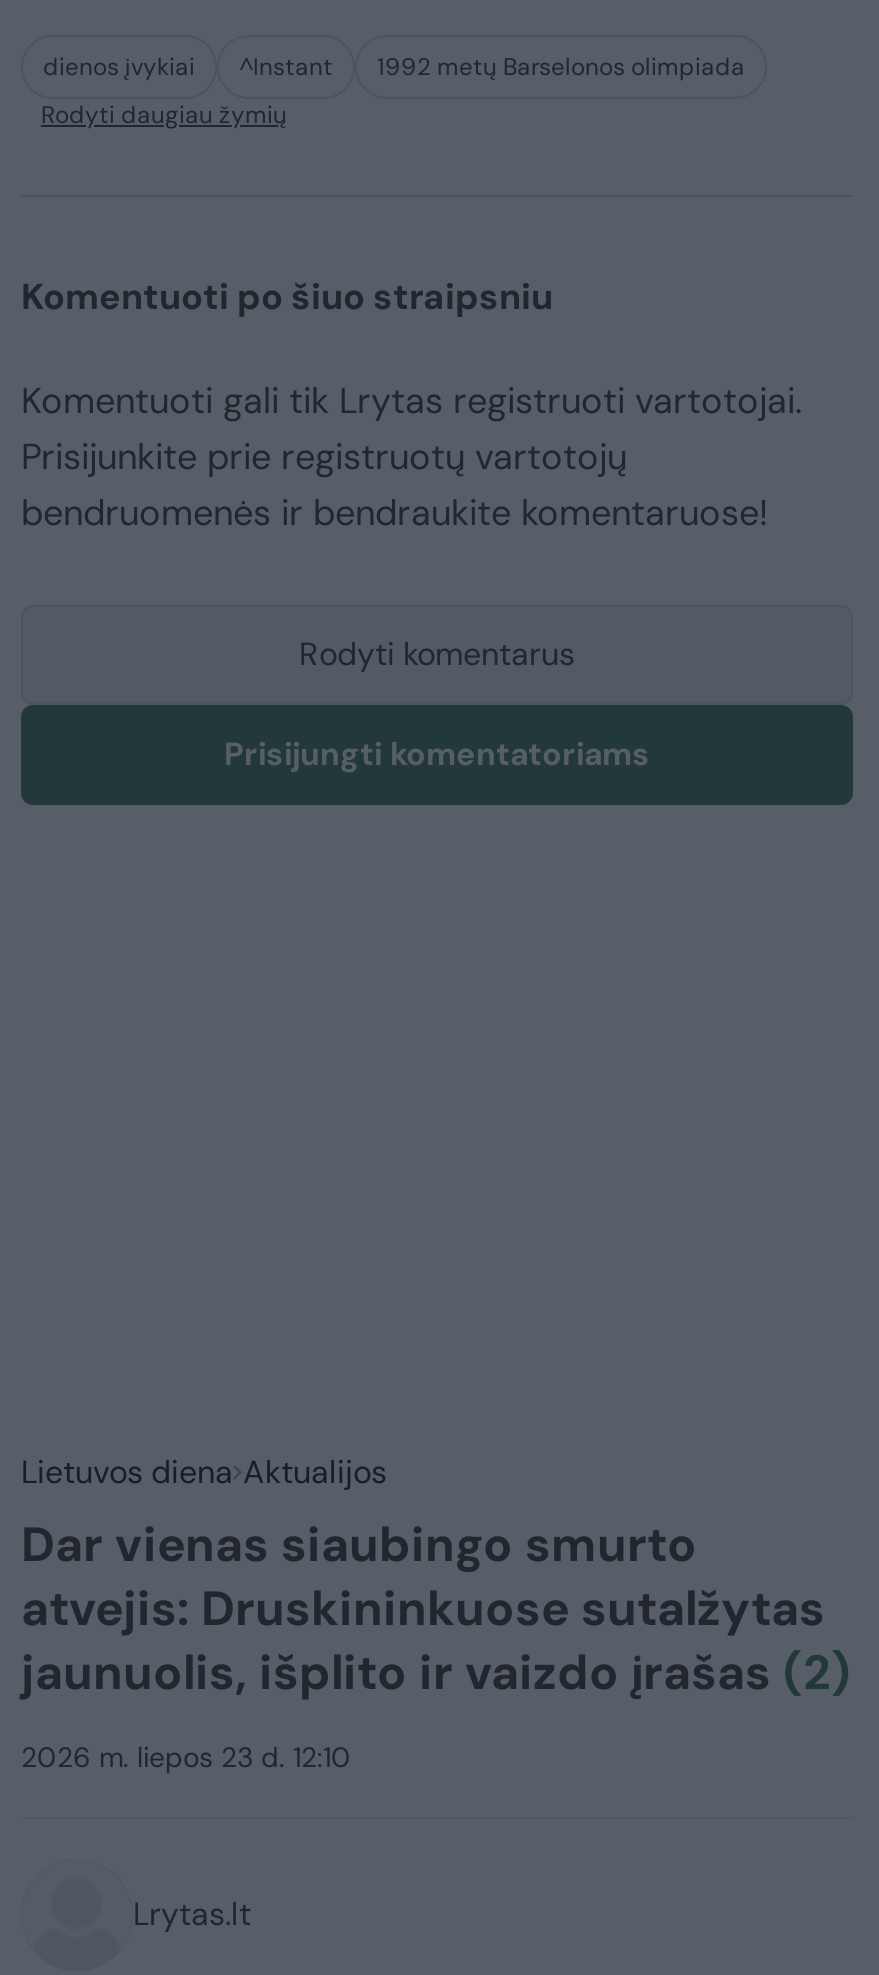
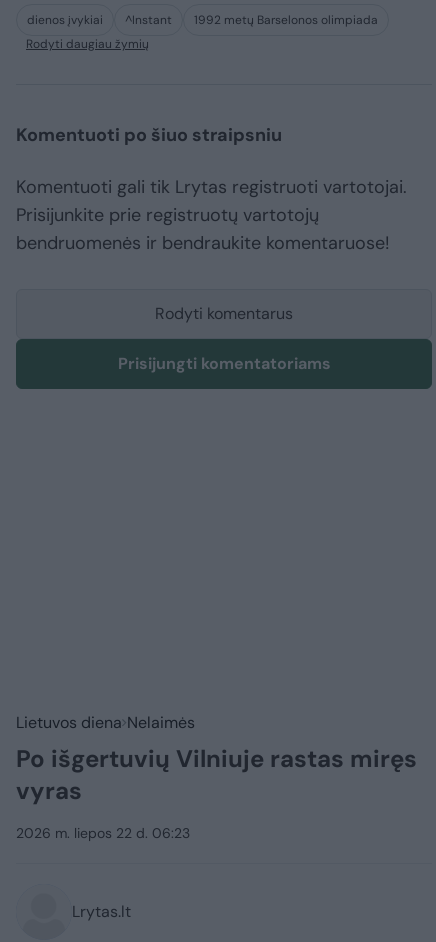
[21,1451,851,1703] Lietuvos diena Aktualijos | Dar vienas siaubingo smurto | atvejis: Druskininkuose sutalžytas | jaunuolis, išplito ir vaizdo įrašas (2) -> [16,712,417,806] Lietuvos diena Nelaimės | Po išgertuvių Vilniuje rastas miręs | vyras
[21,1739,351,1775] 2026 m. liepos 23 d. 12:10 -> [16,824,190,842] 2026 m. liepos 22 d. 06:23

